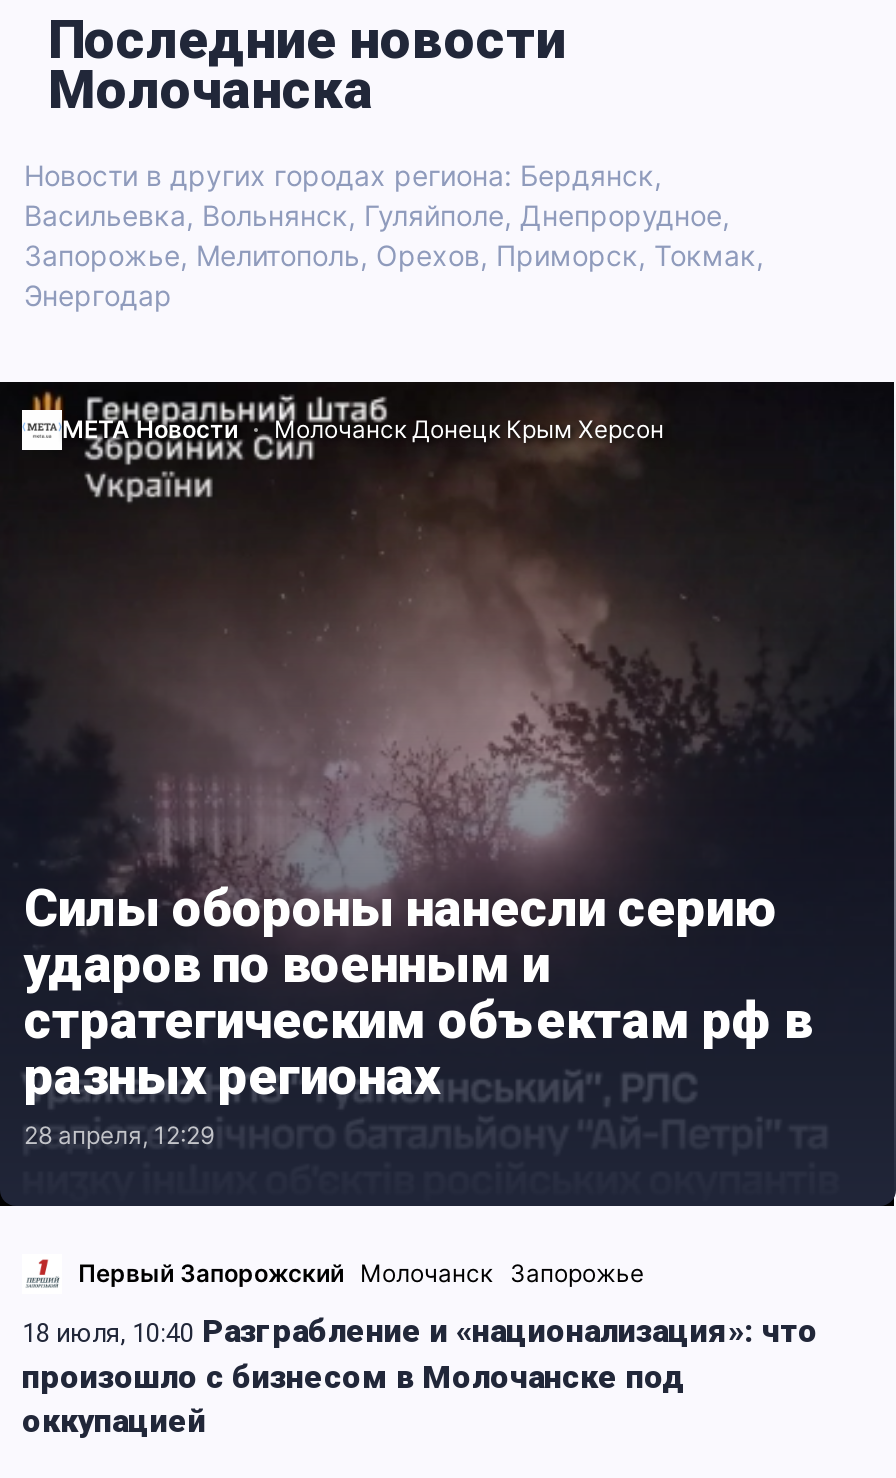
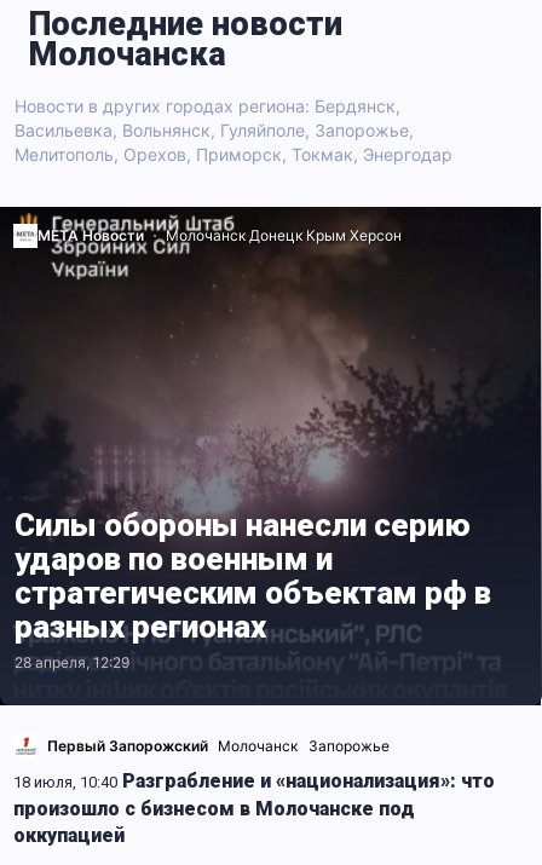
[24,198,764,312] Васильевка, Вольнянск, Гуляйполе, Днепрорудное, | Запорожье, Мелитополь, Орехов, Приморск, Токмак, | Энергодар -> [15,120,452,165] Васильевка, Вольнянск, Гуляйполе, Запорожье, | Мелитополь, Орехов, Приморск, Токмак, Энергодар

